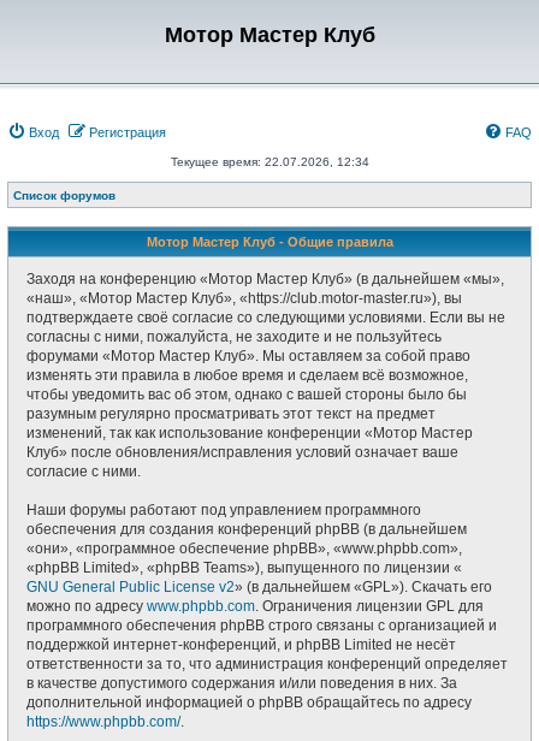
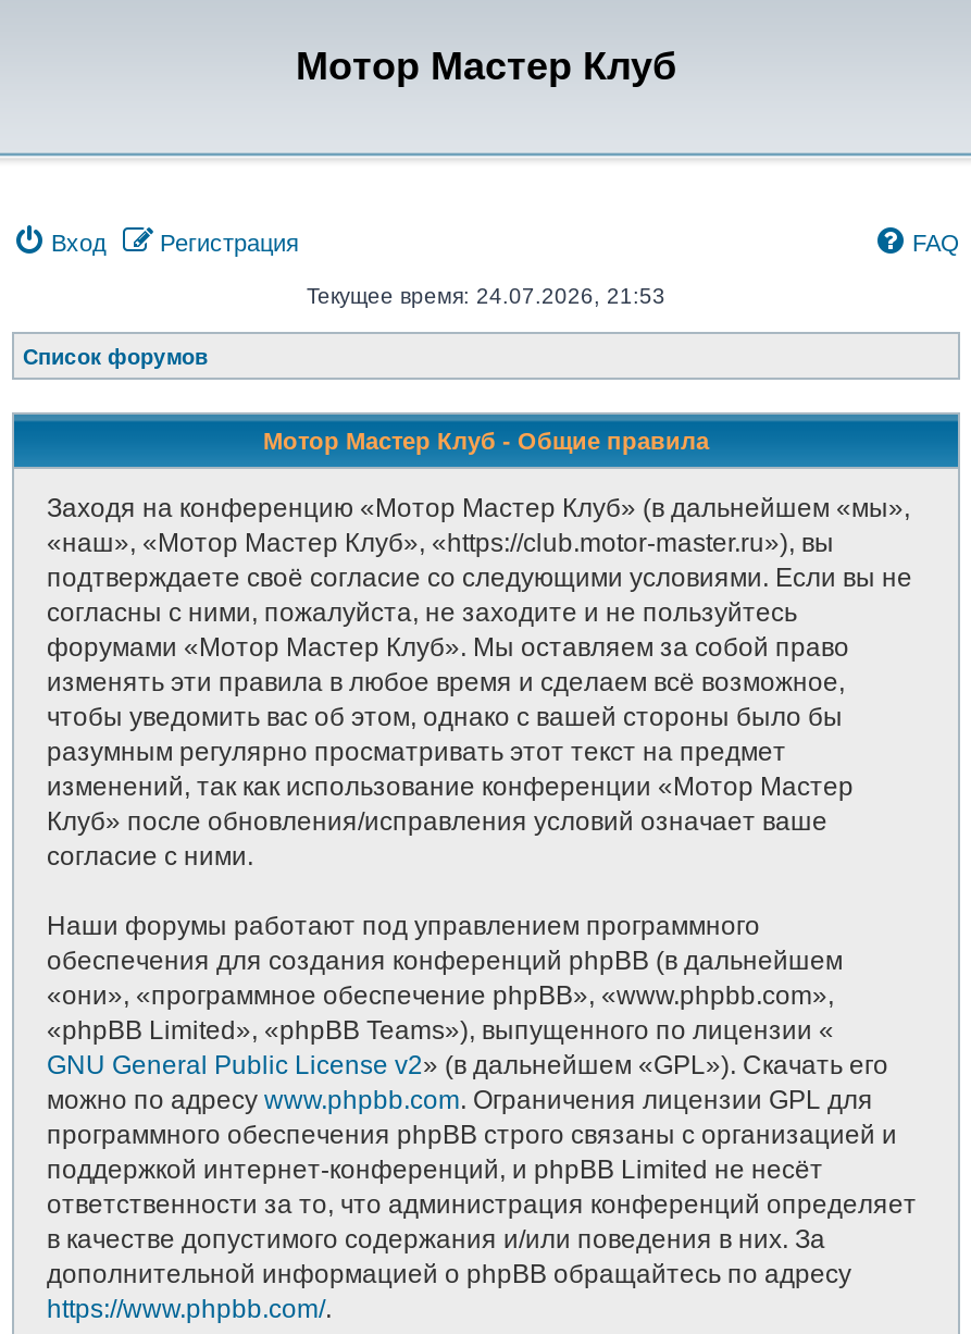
[170,155,369,168] Текущее время: 22.07.2026, 12:34 -> [307,284,665,308] Текущее время: 24.07.2026, 21:53

